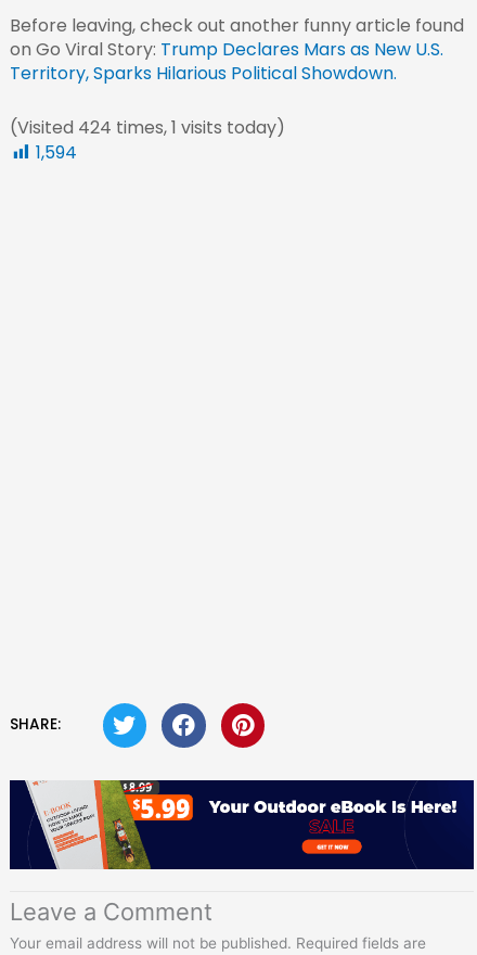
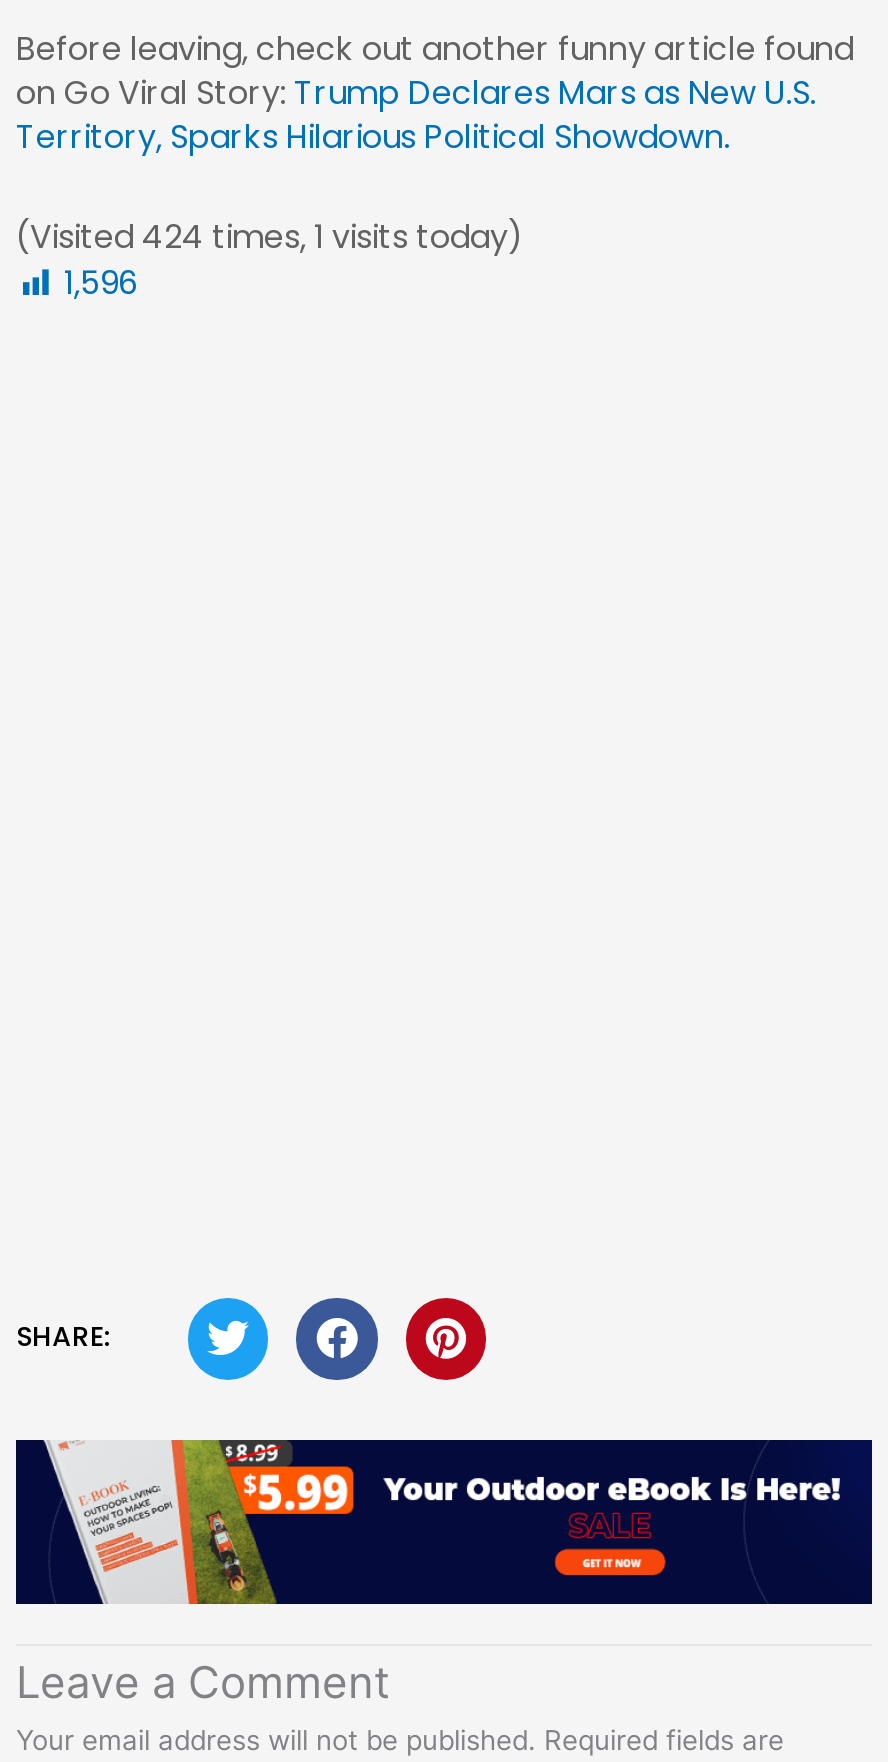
[36,140,77,165] 1,594 -> [64,261,138,307] 1,596

